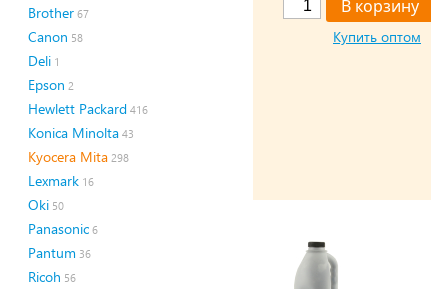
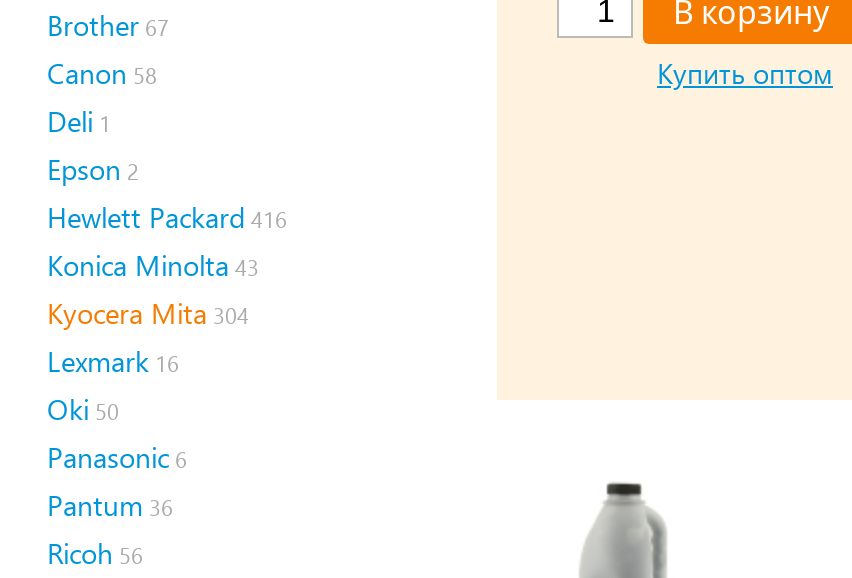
[28,147,129,166] Kyocera Mita 298 -> [47,294,249,332] Kyocera Mita 304

